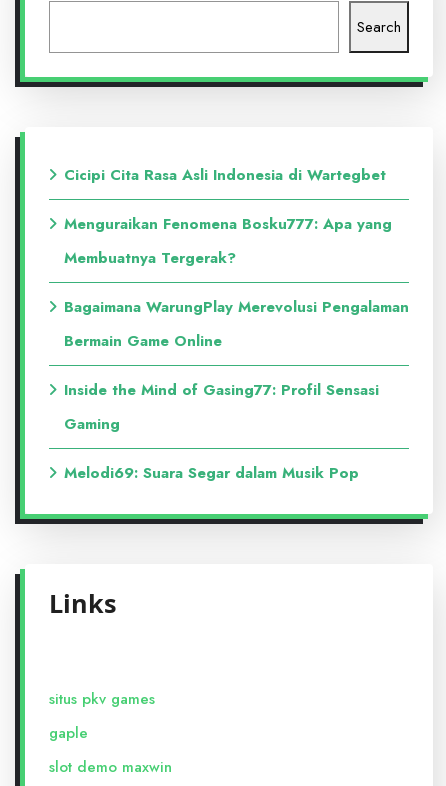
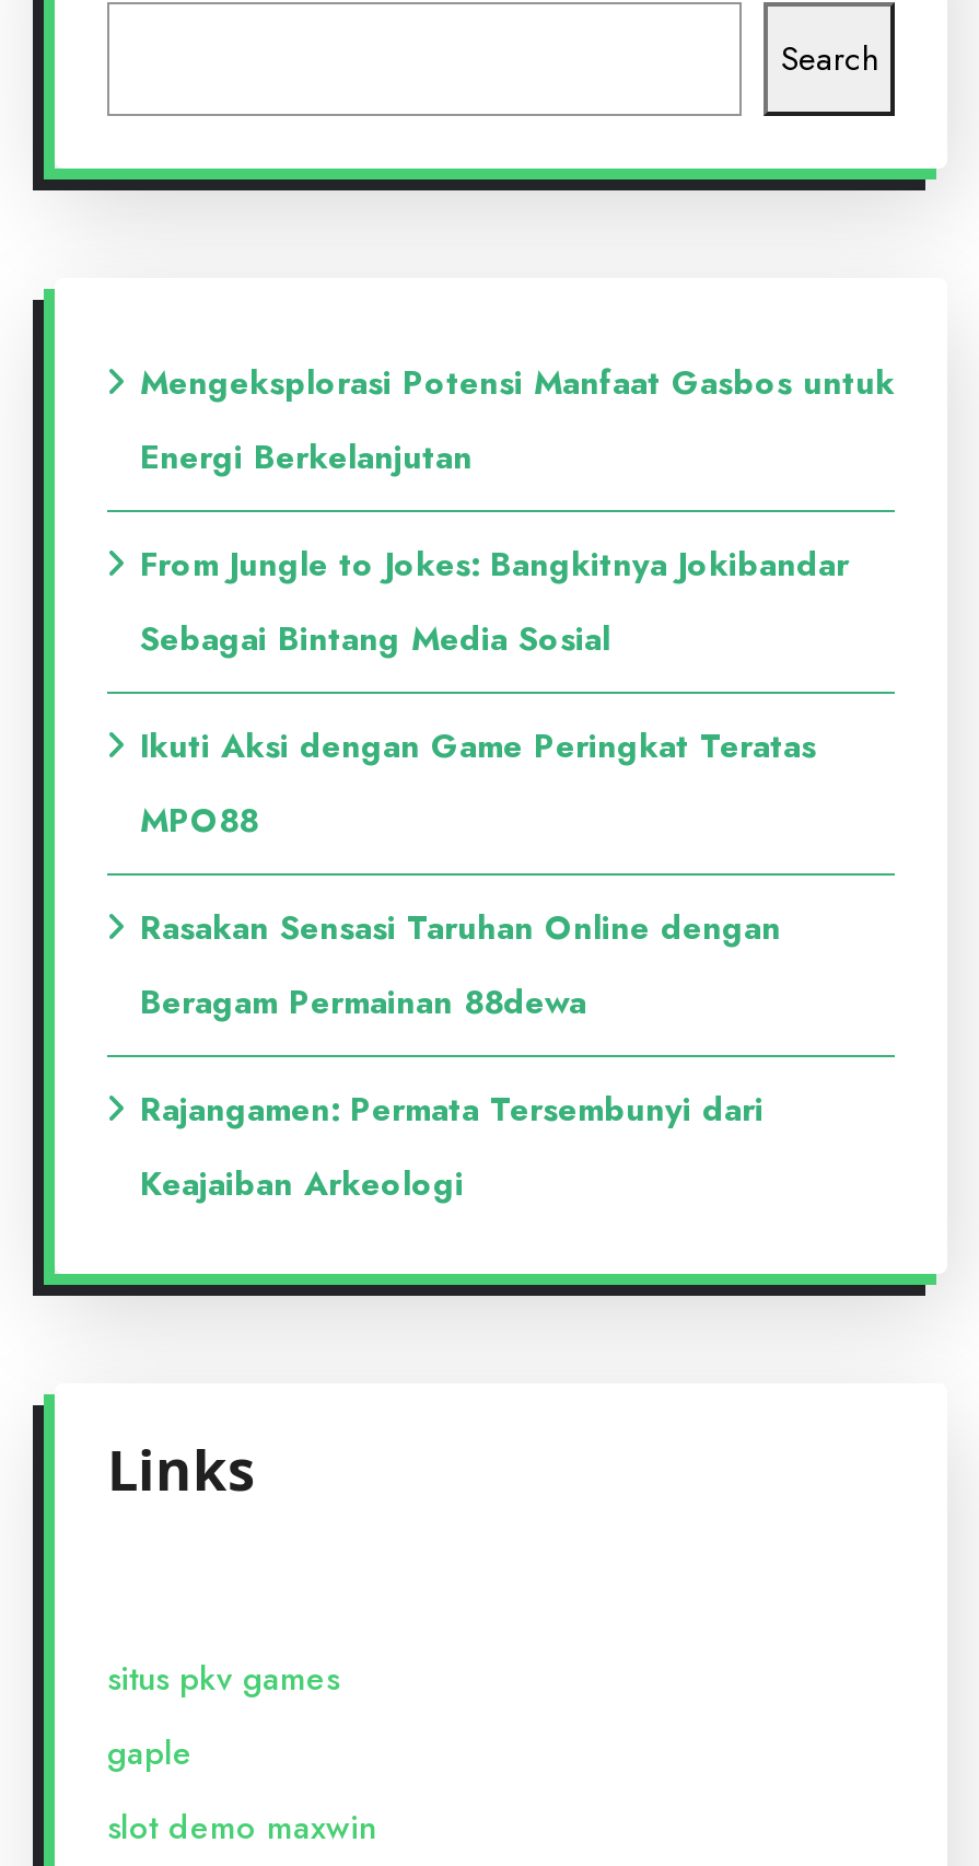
[64,164,409,484] Cicipi Cita Rasa Asli Indonesia di Wartegbet | Menguraikan Fenomena Bosku777: Apa yang | Membuatnya Tergerak? | Bagaimana WarungPlay Merevolusi Pengalaman | Bermain Game Online | Inside the Mind of Gasing77: Profil Sensasi | Gaming | Melodi69: Suara Segar dalam Musik Pop -> [140,359,895,1208] Mengeksplorasi Potensi Manfaat Gasbos untuk | Energi Berkelanjutan | From Jungle to Jokes: Bangkitnya Jokibandar | Sebagai Bintang Media Sosial | Ikuti Aksi dengan Game Peringkat Teratas | MPO88 | Rasakan Sensasi Taruhan Online dengan | Beragam Permainan 88dewa | Rajangamen: Permata Tersembunyi dari | Keajaiban Arkeologi

